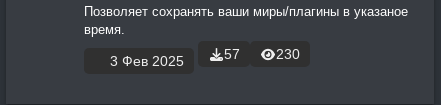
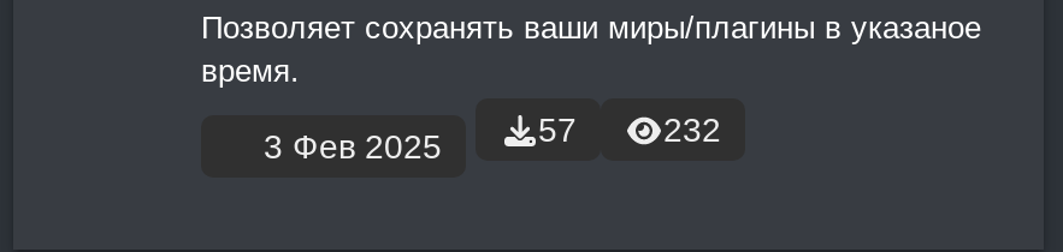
[276,46,300,62] 230 -> [663,111,721,150] 232

